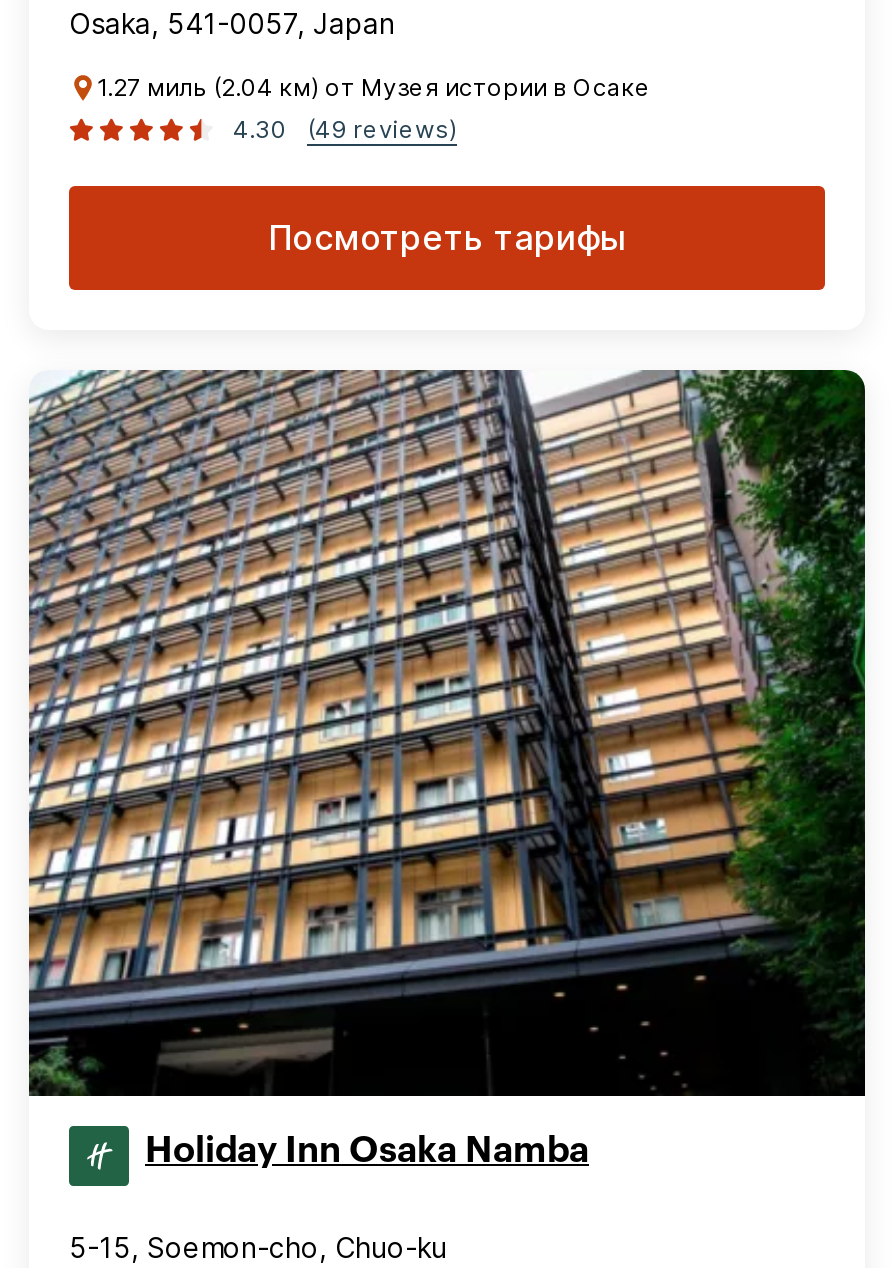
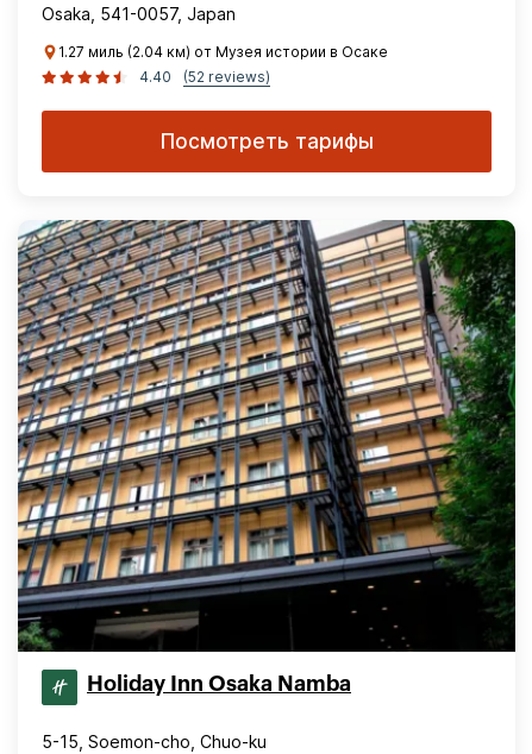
[233,114,287,144] 4.30 -> [139,68,171,86] 4.40
[307,114,457,144] (49 reviews) -> [183,68,270,86] (52 reviews)

